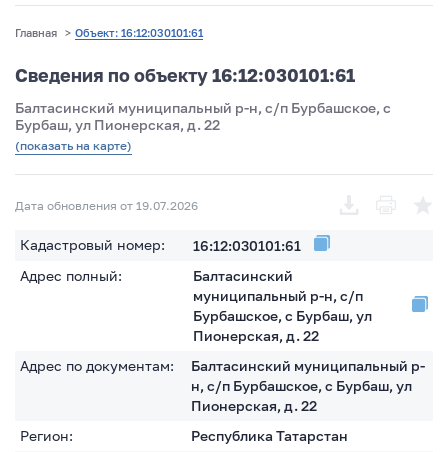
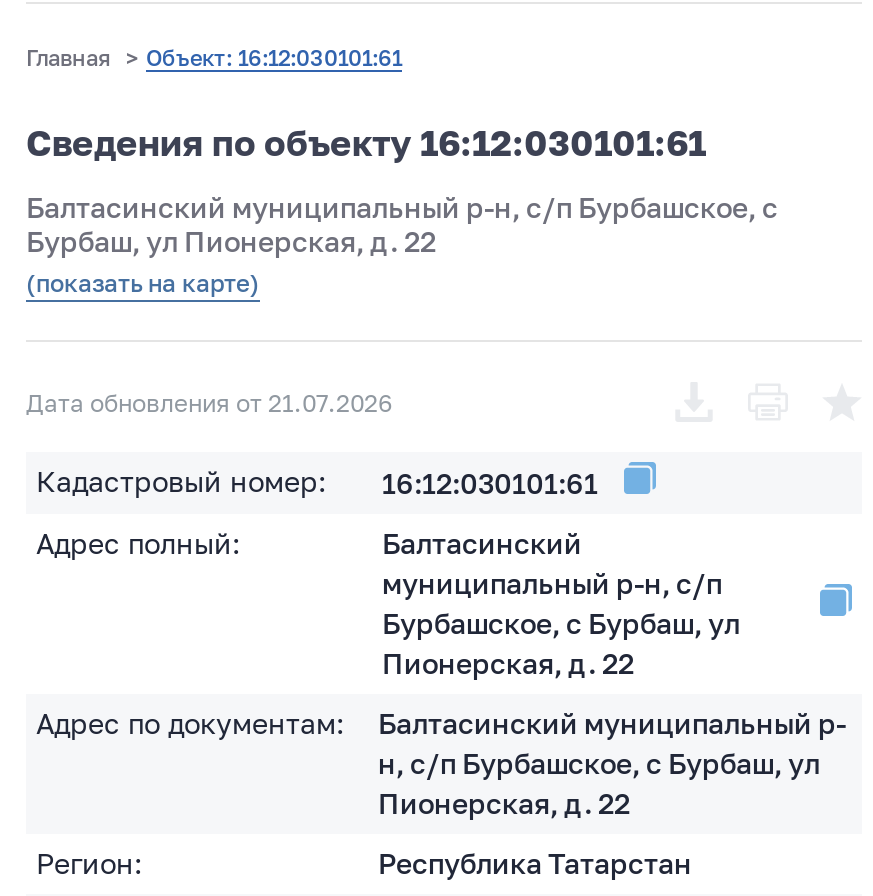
[15,197,198,212] Дата обновления от 19.07.2026 -> [26,387,392,417] Дата обновления от 21.07.2026

